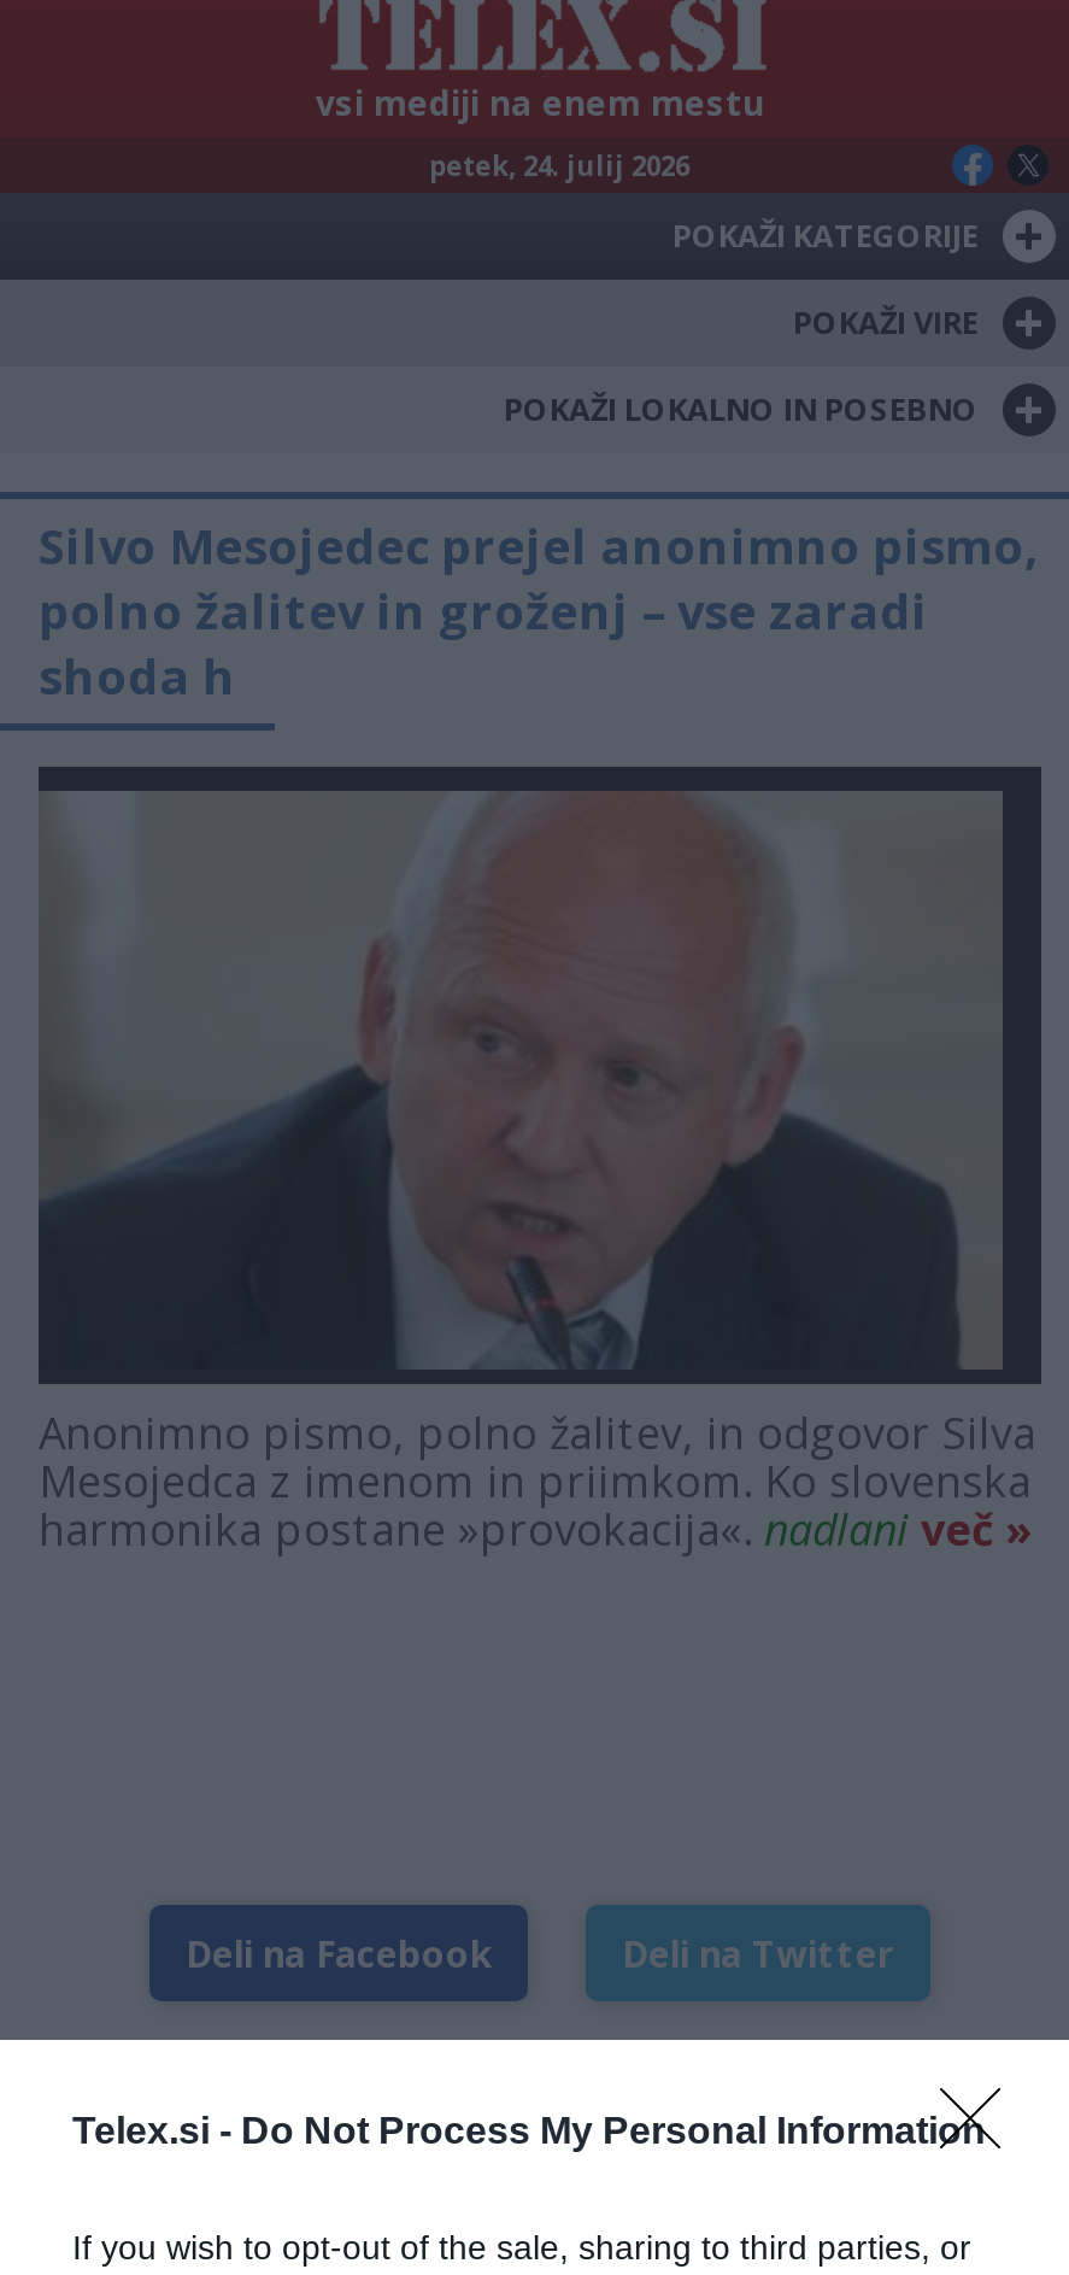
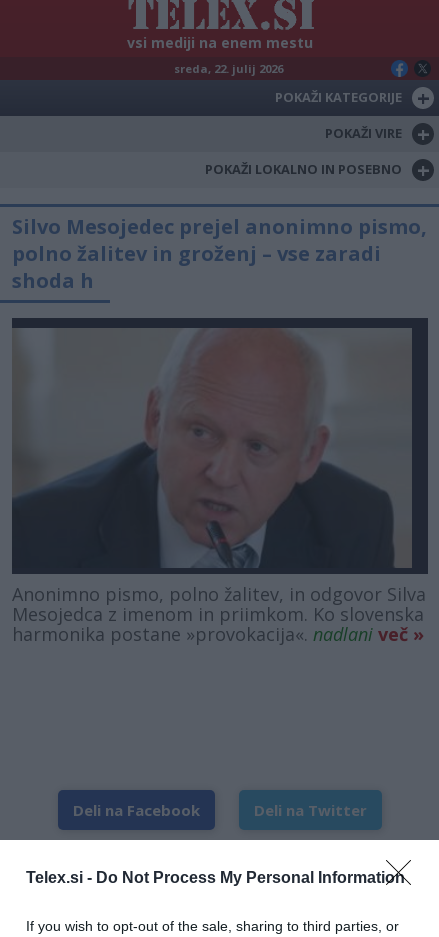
[429,147,689,183] petek, 24. julij 2026 -> [173,61,282,76] sreda, 22. julij 2026

